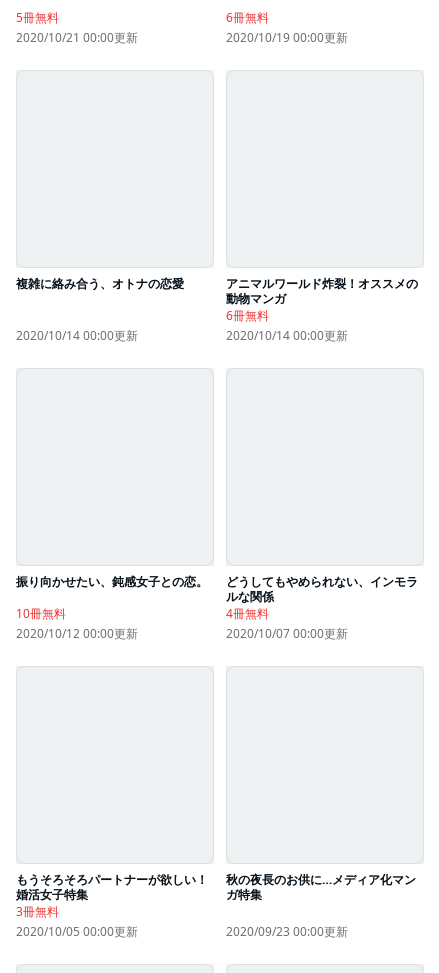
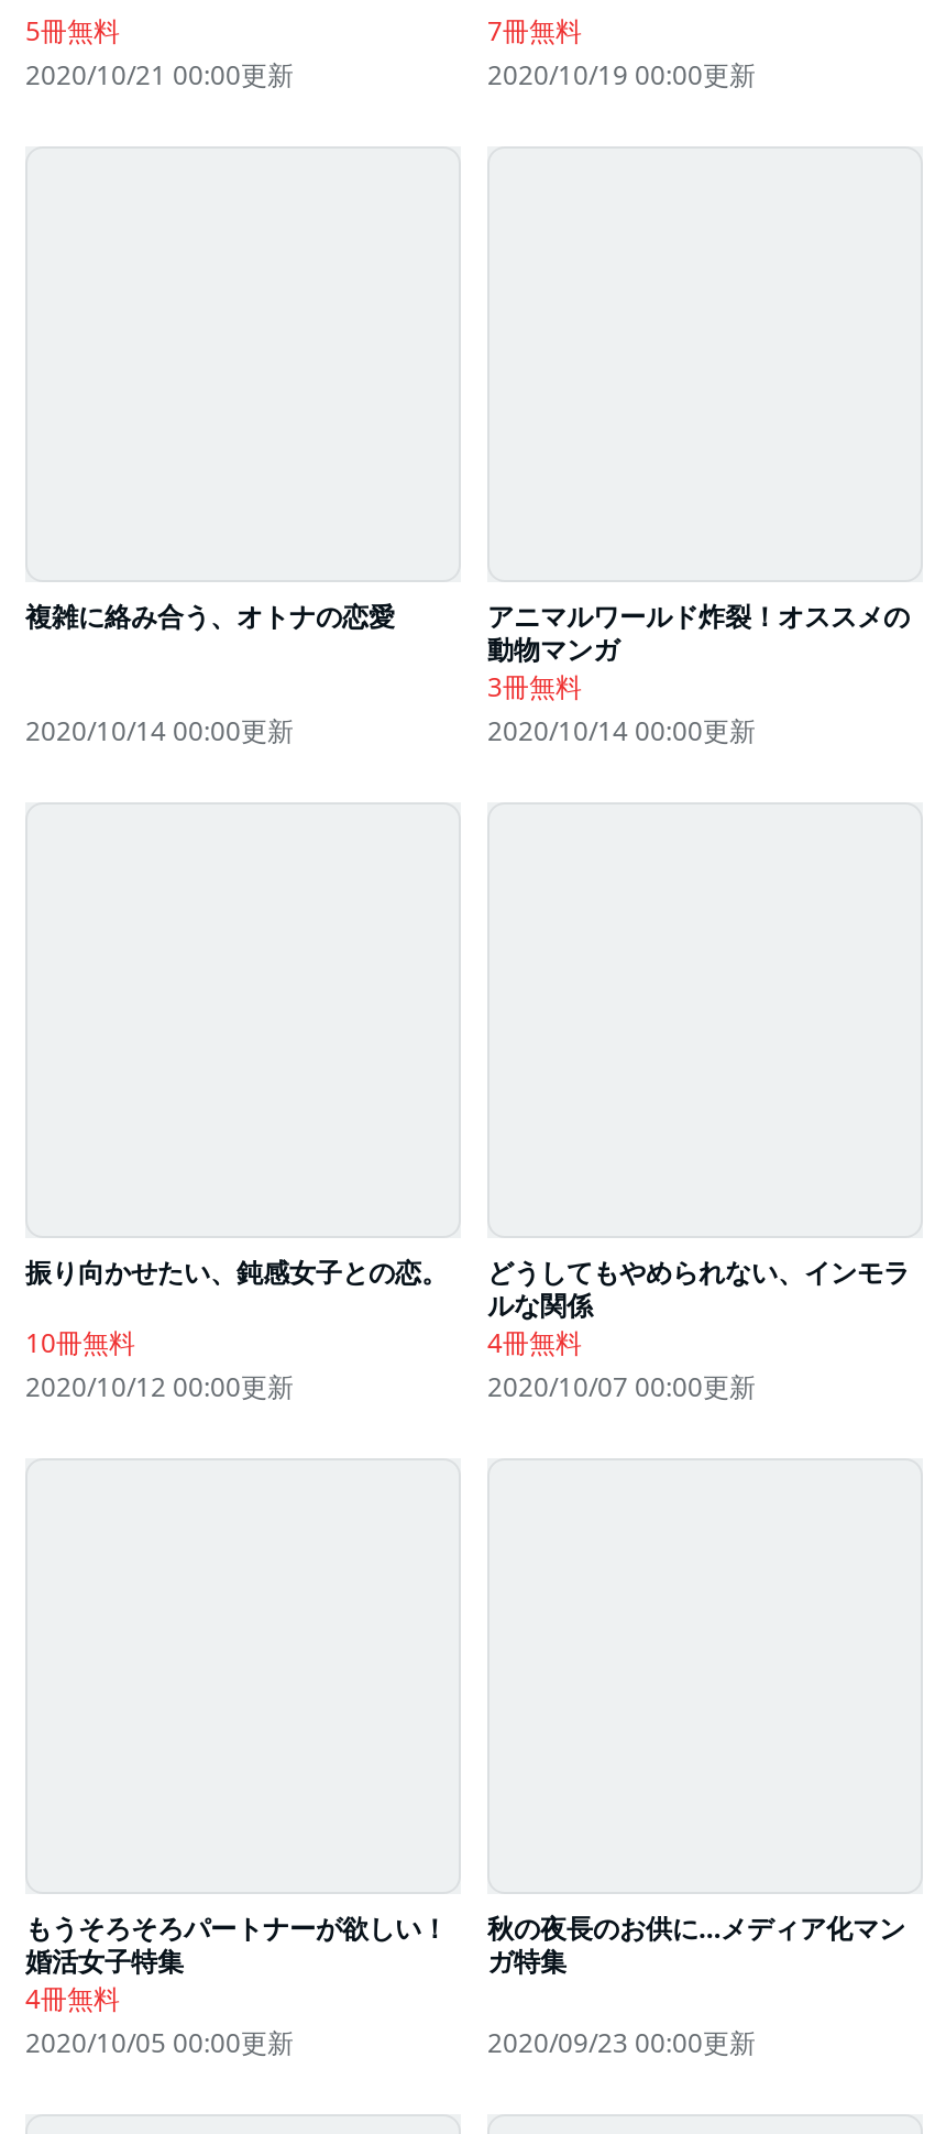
[226,9,269,26] 6冊無料 -> [487,12,582,50] 7冊無料
[226,307,269,324] 6冊無料 -> [487,668,582,705] 3冊無料
[16,903,59,920] 3冊無料 -> [25,1980,120,2017] 4冊無料

